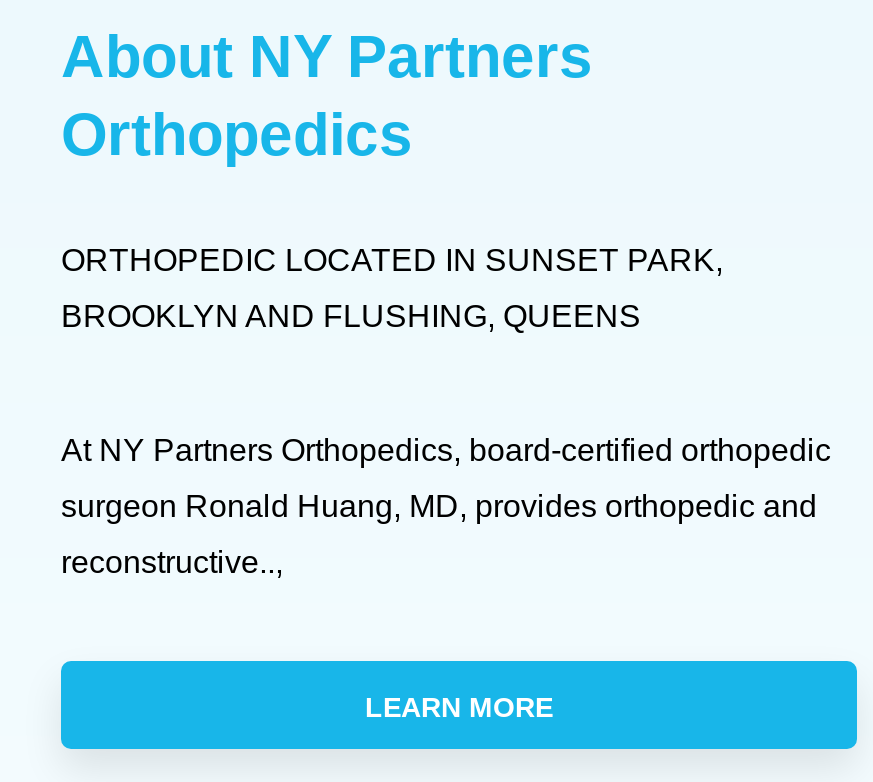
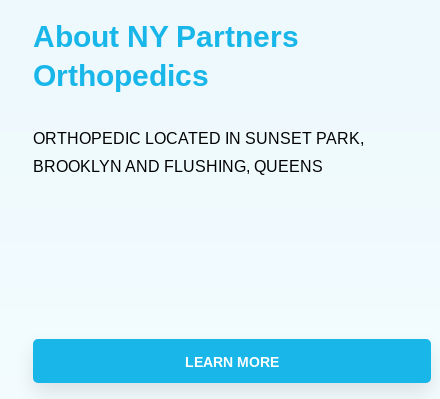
[61,434,831,580] At NY Partners Orthopedics, board-certified orthopedic | surgeon Ronald Huang, MD, provides orthopedic and | reconstructive.., -> none

